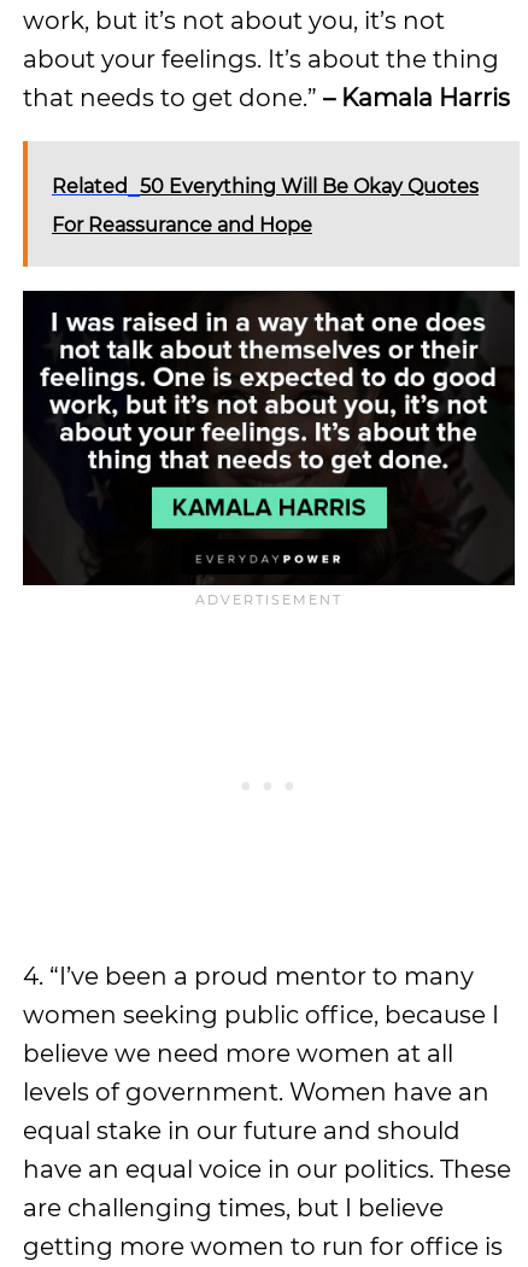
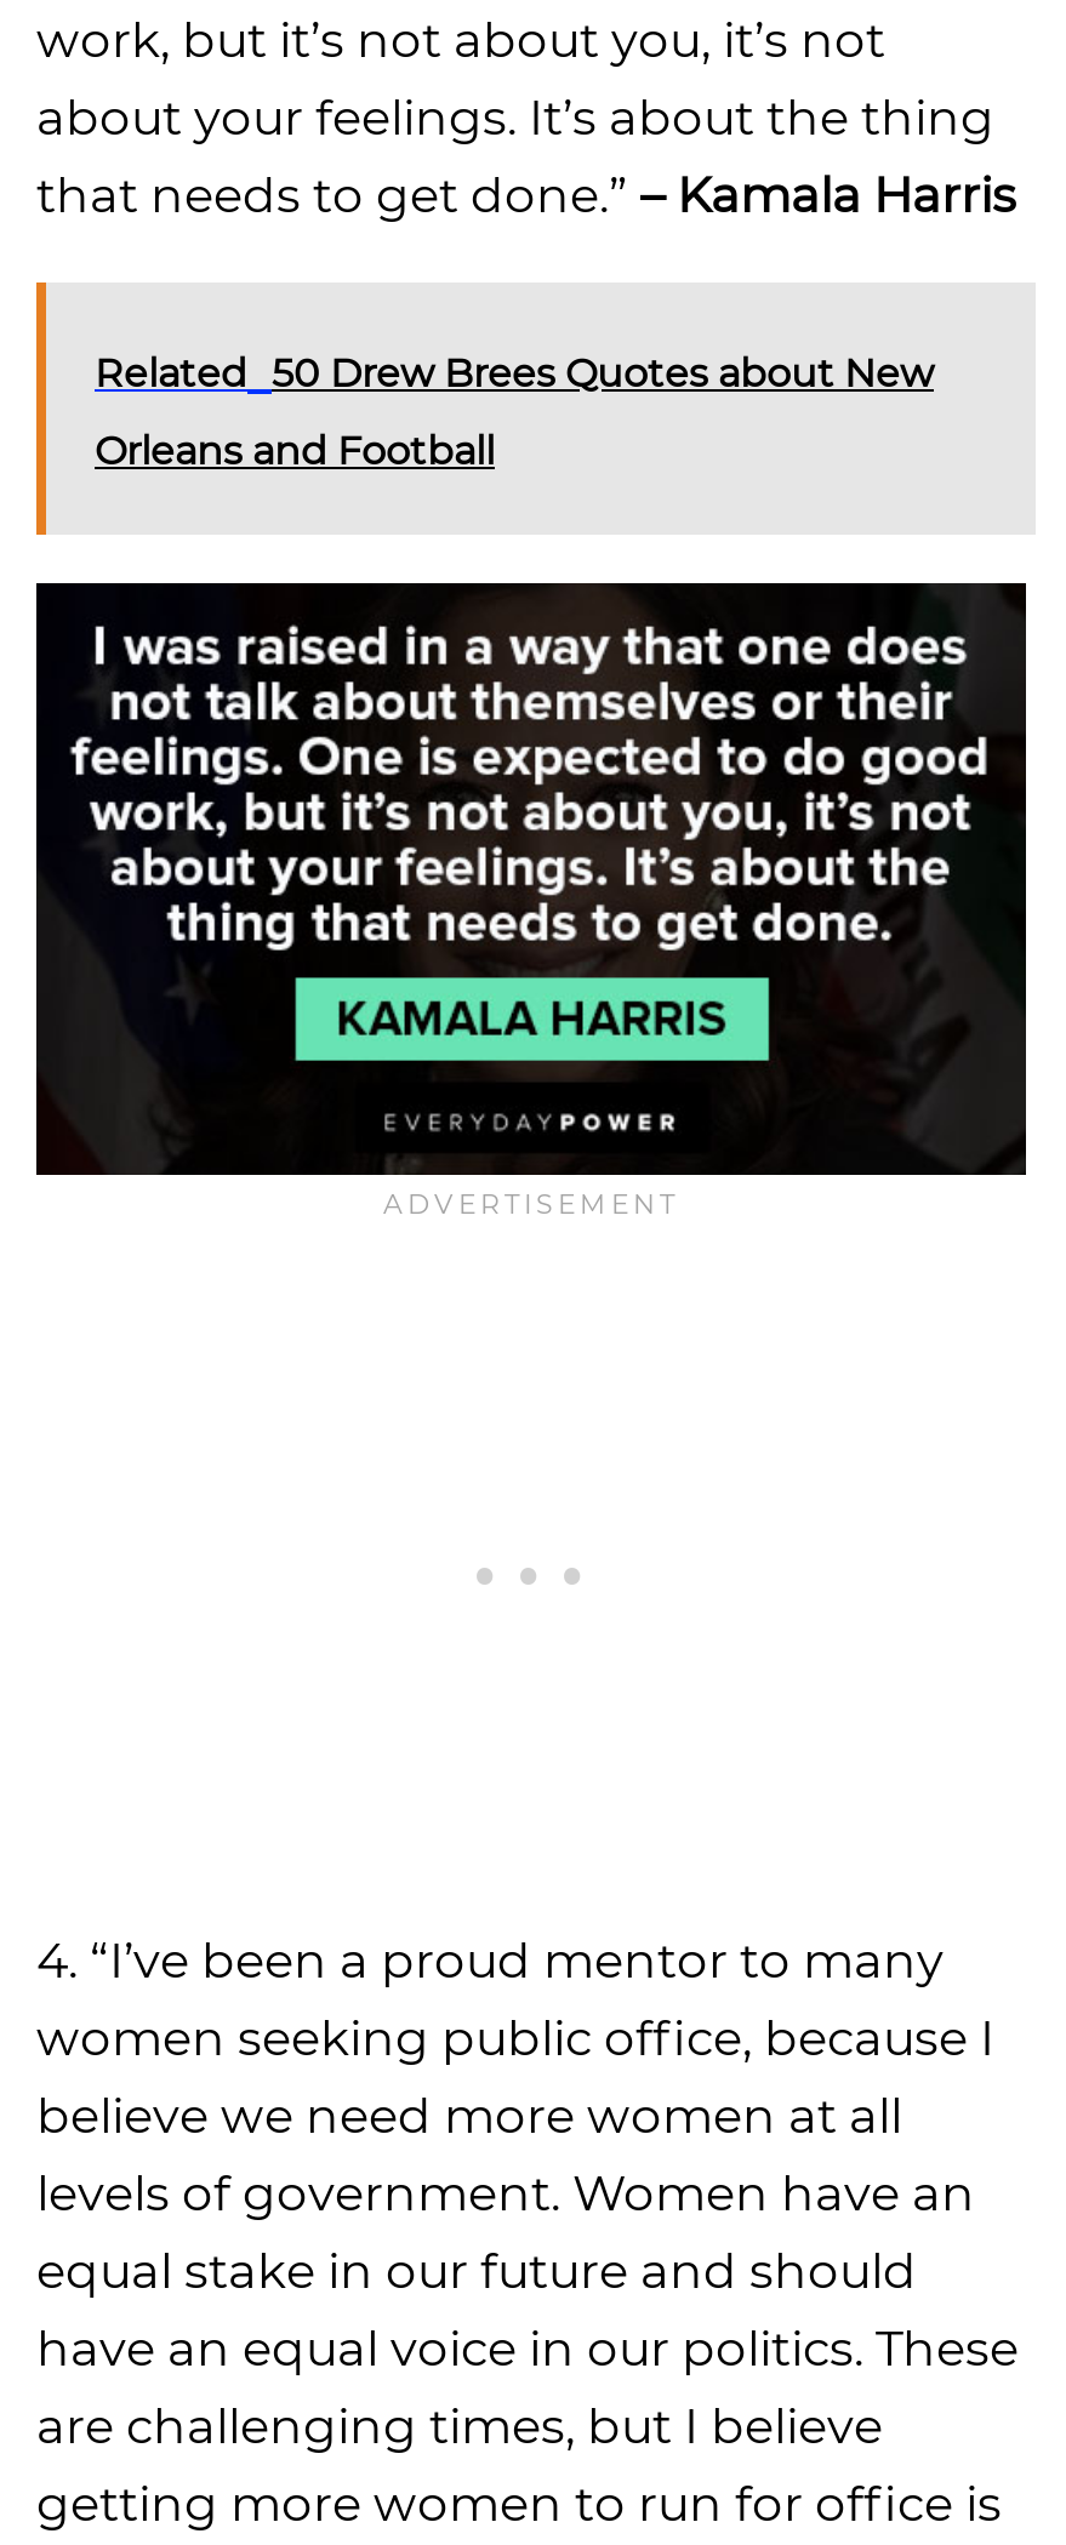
[52,174,479,197] Related 50 Everything Will Be Okay Quotes -> [95,349,934,396] Related 50 Drew Brees Quotes about New
[52,213,312,236] For Reassurance and Hope -> [95,427,495,473] Orleans and Football

